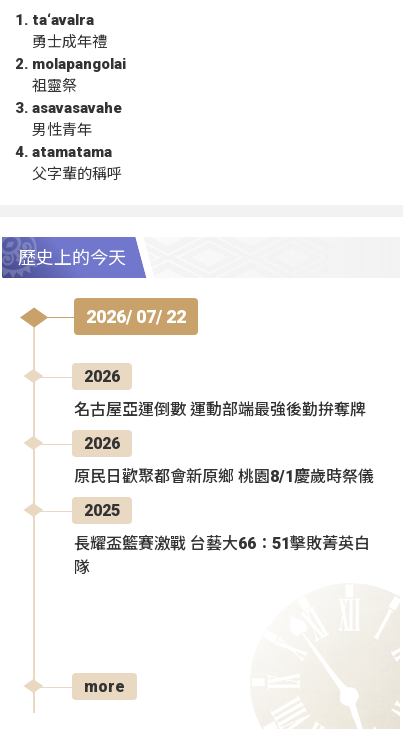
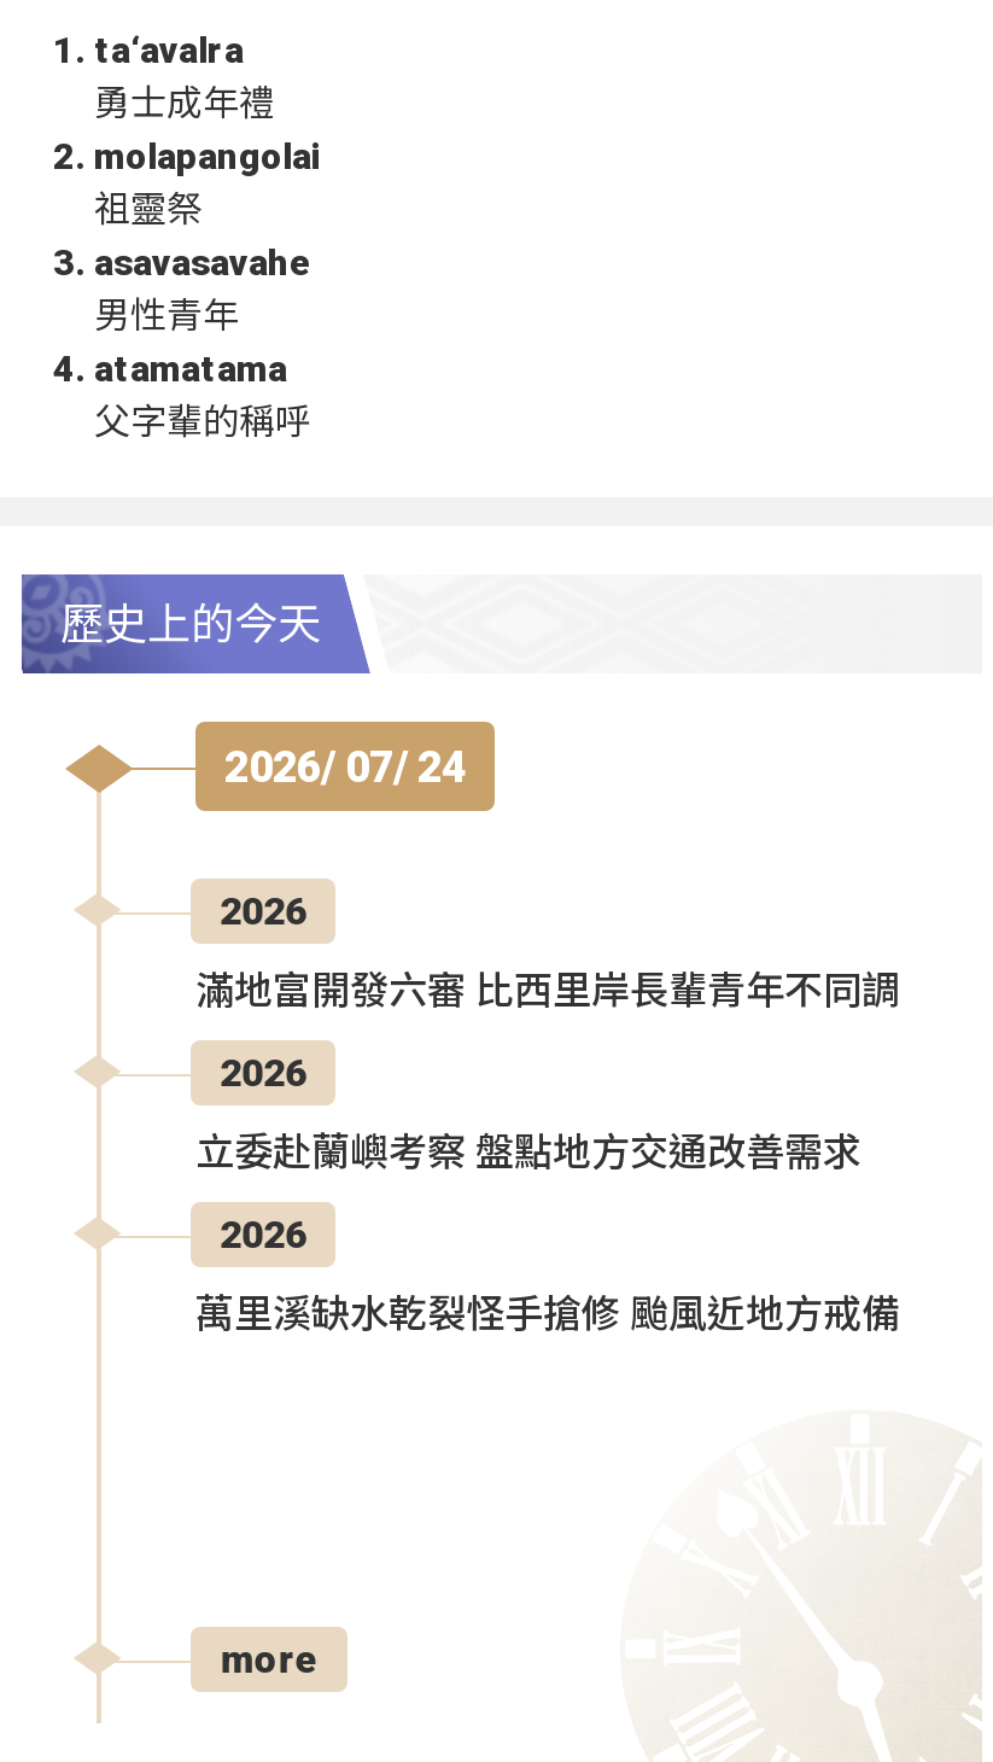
[86,306,186,327] 2026/ 07/ 22 -> [224,742,466,793] 2026/ 07/ 24
[74,400,366,419] 名古屋亞運倒數 運動部端最強後勤拚奪牌 -> [195,969,900,1015] 滿地富開發六審 比西里岸長輩青年不同調
[74,467,374,486] 原民日歡聚都會新原鄉 桃園8/1慶歲時祭儀 -> [195,1131,861,1177] 立委赴蘭嶼考察 盤點地方交通改善需求
[84,501,120,520] 2025 -> [220,1213,307,1259] 2026
[74,534,370,577] 長耀盃籃賽激戰 台藝大66：51擊敗菁英白 | 隊 -> [195,1293,900,1338] 萬里溪缺水乾裂怪手搶修 颱風近地方戒備

